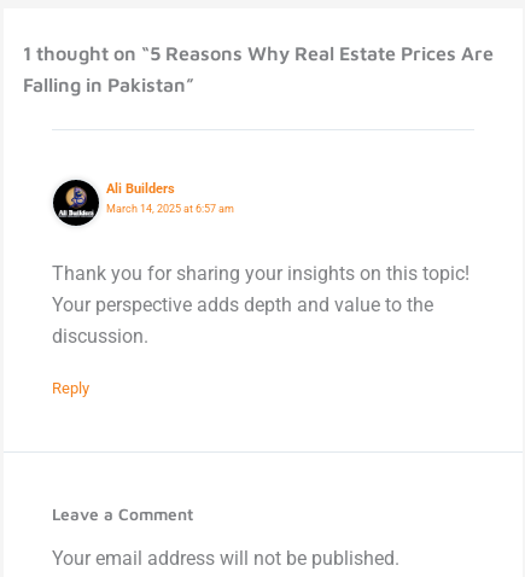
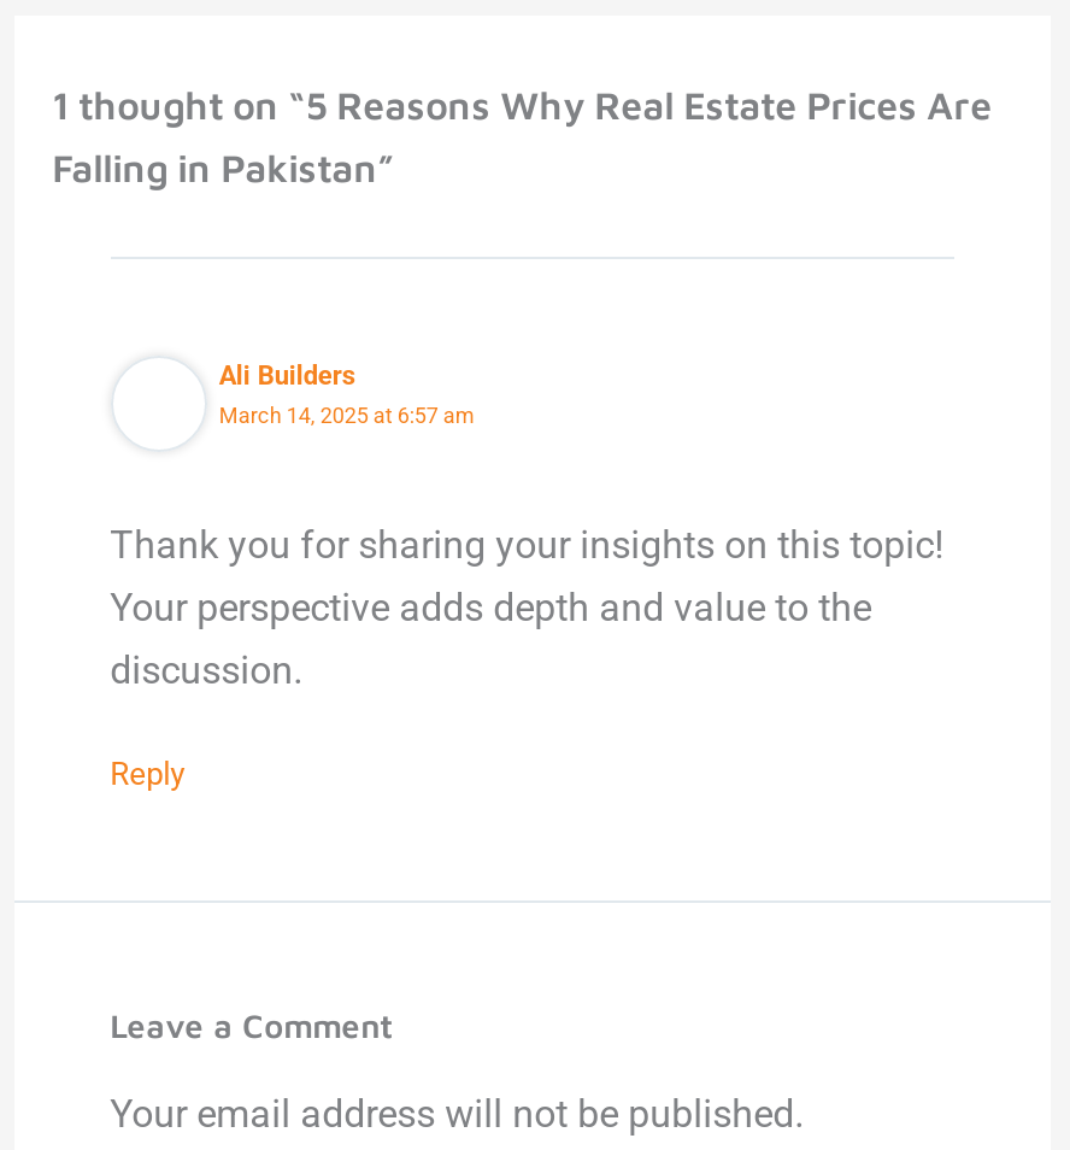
[52,179,100,228] [image] -> none

